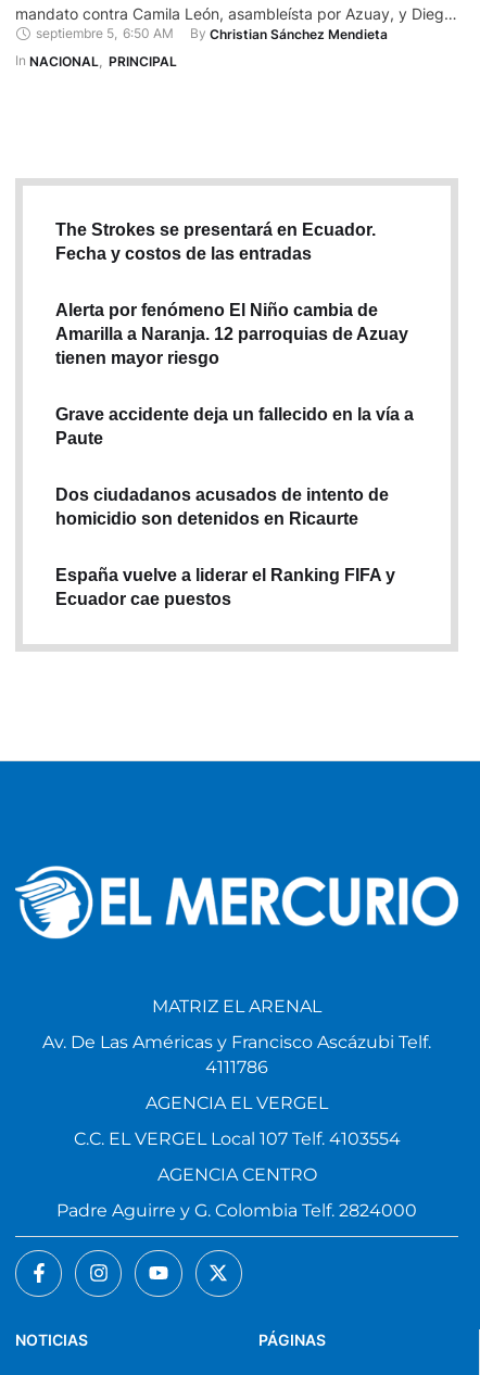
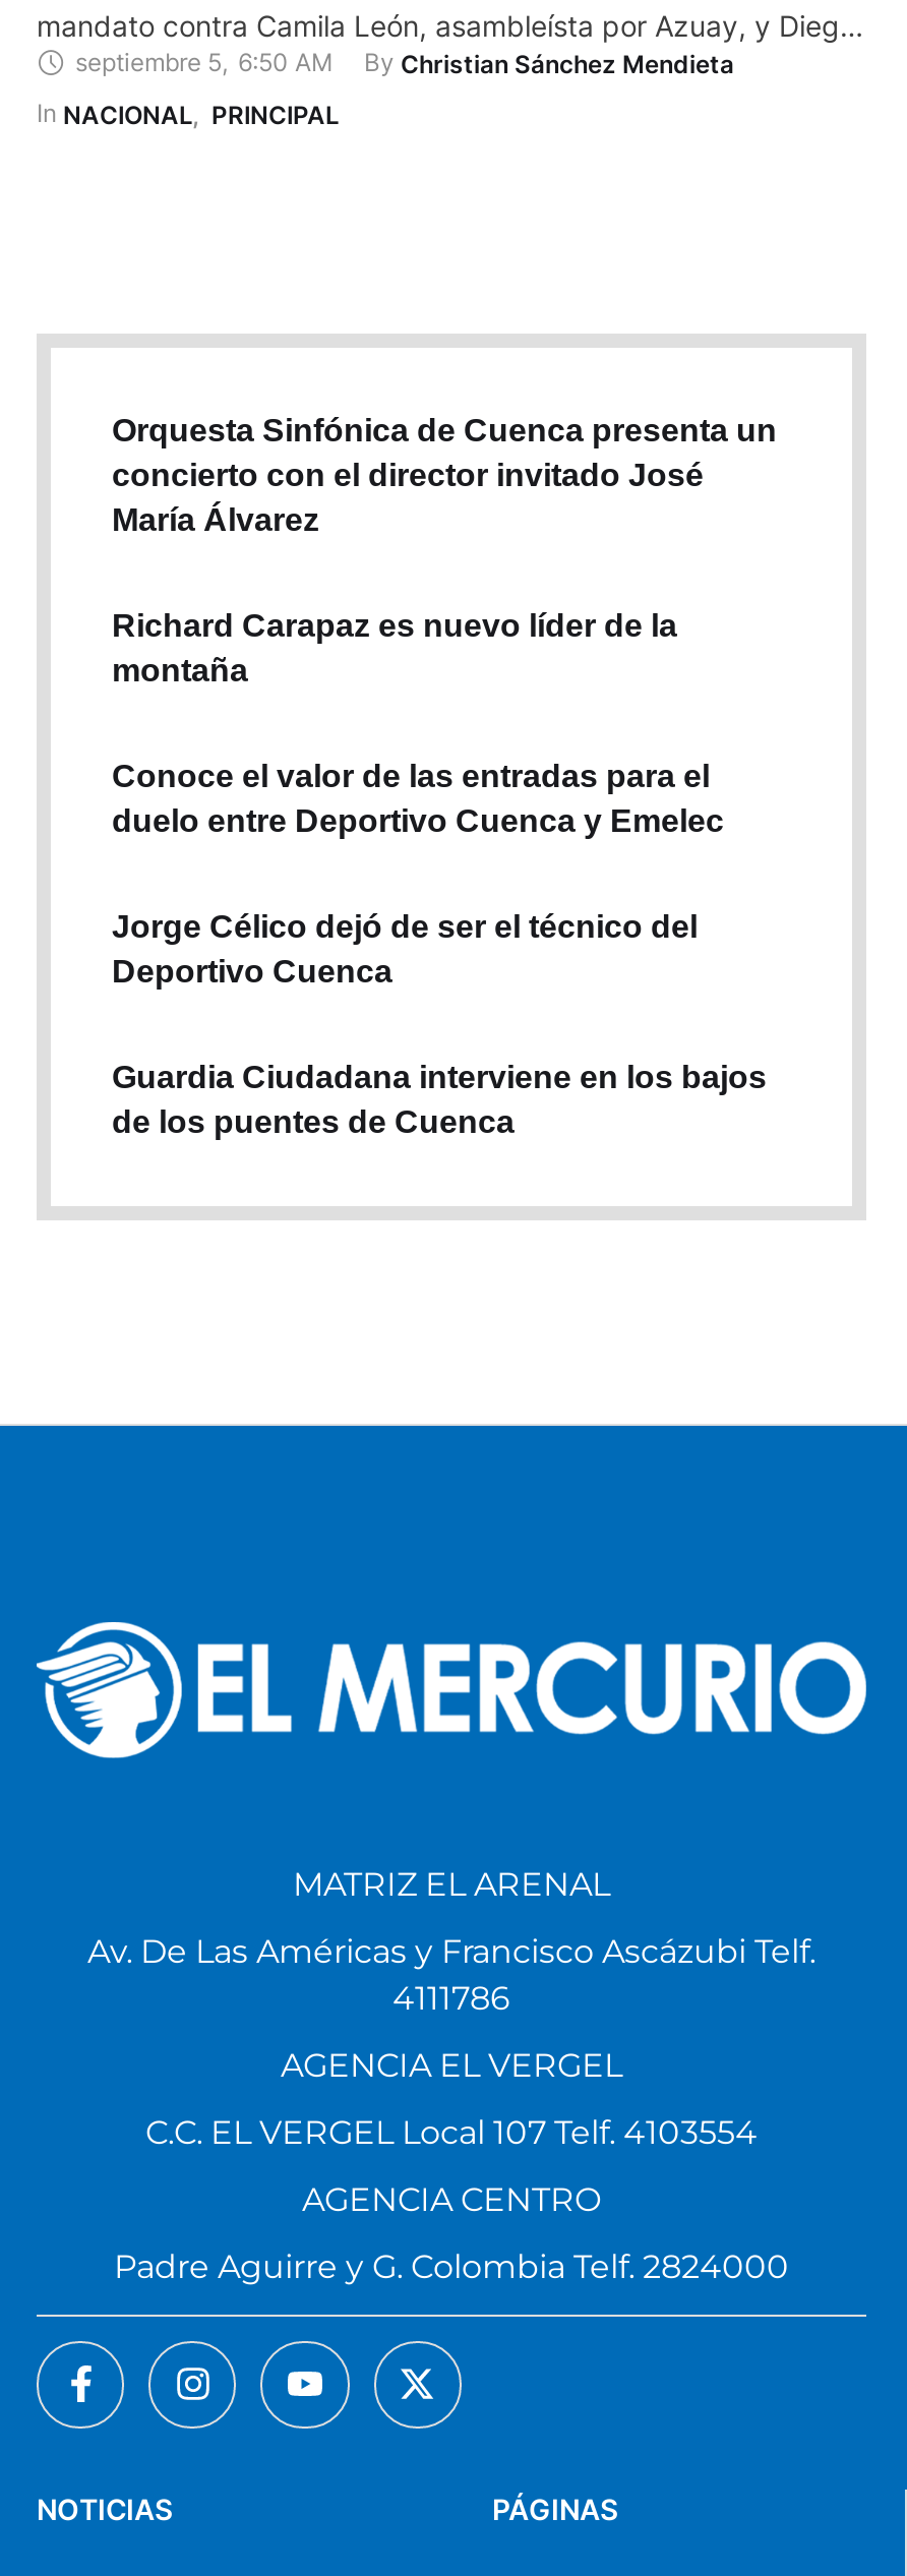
[55,220,376,263] The Strokes se presentará en Ecuador. | Fecha y costos de las entradas -> [112,412,777,536] Orquesta Sinfónica de Cuenca presenta un | concierto con el director invitado José | María Álvarez
[55,301,408,367] Alerta por fenómeno El Niño cambia de | Amarilla a Naranja. 12 parroquias de Azuay | tienen mayor riesgo -> [112,608,677,687] Richard Carapaz es nuevo líder de la | montaña
[55,405,414,447] Grave accidente deja un fallecido en la vía a | Paute -> [112,758,724,837] Conoce el valor de las entradas para el | duelo entre Deportivo Cuenca y Emelec
[55,485,389,528] Dos ciudadanos acusados de intento de | homicidio son detenidos en Ricaurte -> [112,909,698,988] Jorge Célico dejó de ser el técnico del | Deportivo Cuenca
[55,566,395,608] España vuelve a liderar el Ranking FIFA y | Ecuador cae puestos -> [112,1059,767,1138] Guardia Ciudadana interviene en los bajos | de los puentes de Cuenca

